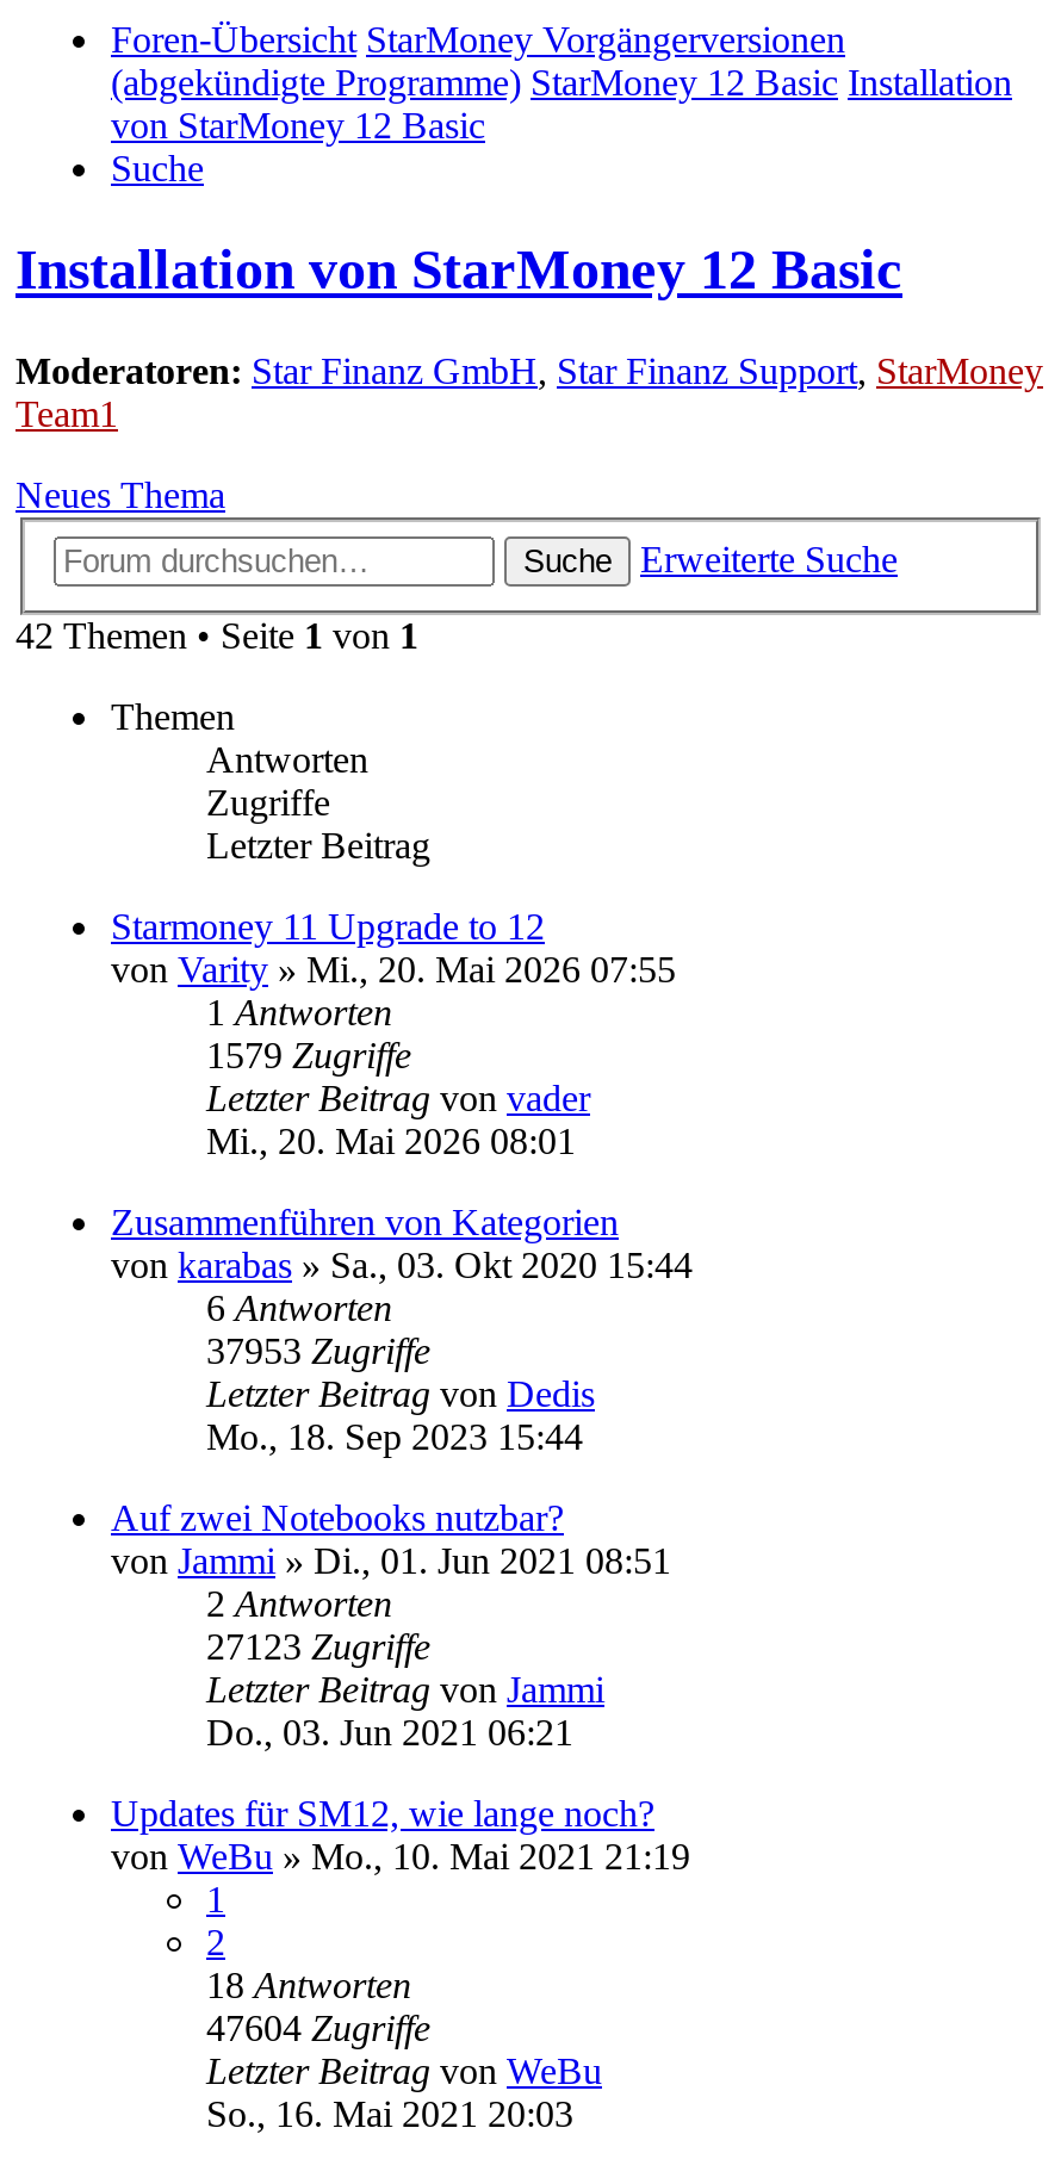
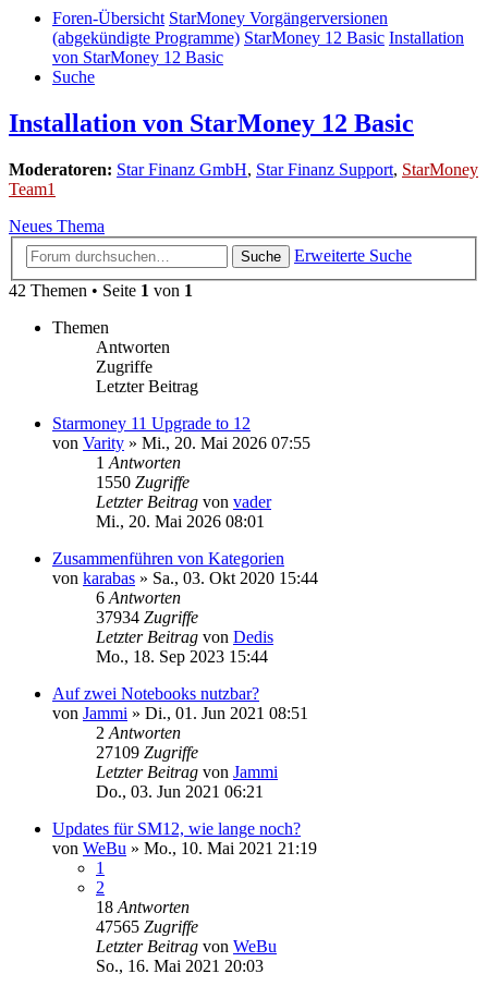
[206,1035,411,1075] 1579 Zugriffe -> [96,473,190,491] 1550 Zugriffe
[206,1330,430,1371] 37953 Zugriffe -> [96,608,198,626] 37934 Zugriffe
[206,1626,430,1666] 27123 Zugriffe -> [96,743,198,761] 27109 Zugriffe
[206,2007,430,2048] 47604 Zugriffe -> [96,917,198,936] 47565 Zugriffe

